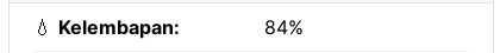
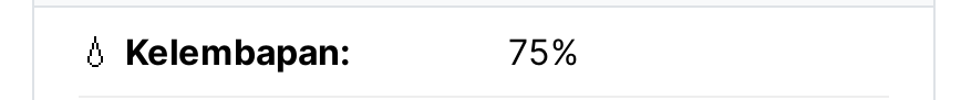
[264,15,304,39] 84% -> [508,30,579,74] 75%

